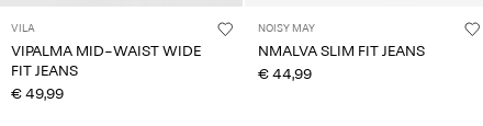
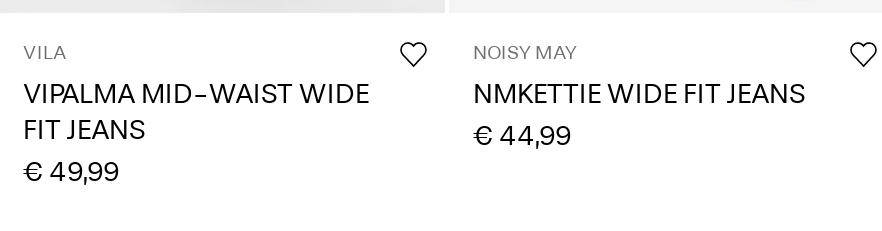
[258,42,425,60] NMALVA SLIM FIT JEANS -> [473,76,805,110] NMKETTIE WIDE FIT JEANS

